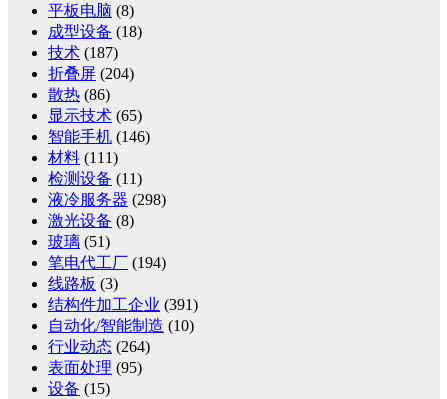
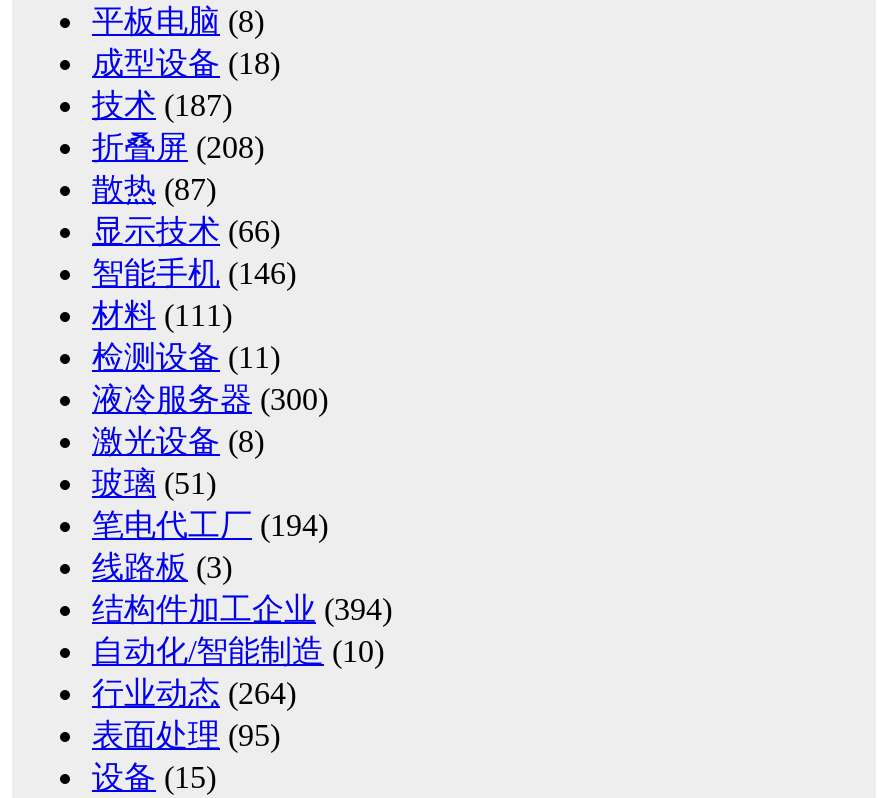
[48,65,134,82] 折叠屏(204) -> [92,129,264,163] 折叠屏(208)
[48,86,110,103] 散热(86) -> [92,171,216,205] 散热(87)
[48,107,142,124] 显示技术(65) -> [92,213,280,247] 显示技术(66)
[48,191,166,208] 液冷服务器(298) -> [92,381,328,415] 液冷服务器(300)
[48,296,198,313] 结构件加工企业(391) -> [92,591,392,625] 结构件加工企业(394)

